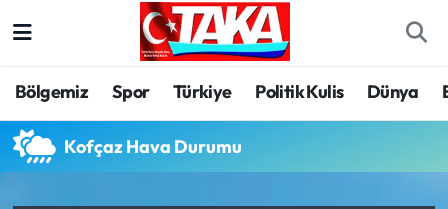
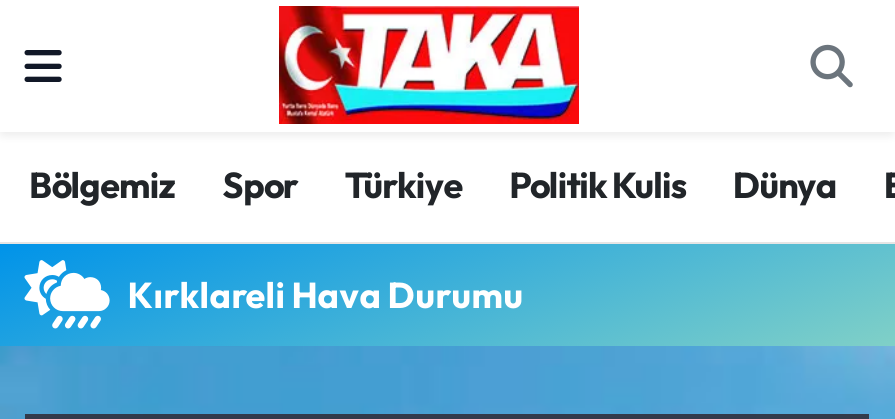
[64,135,242,158] Kofçaz Hava Durumu -> [127,272,523,318] Kırklareli Hava Durumu

